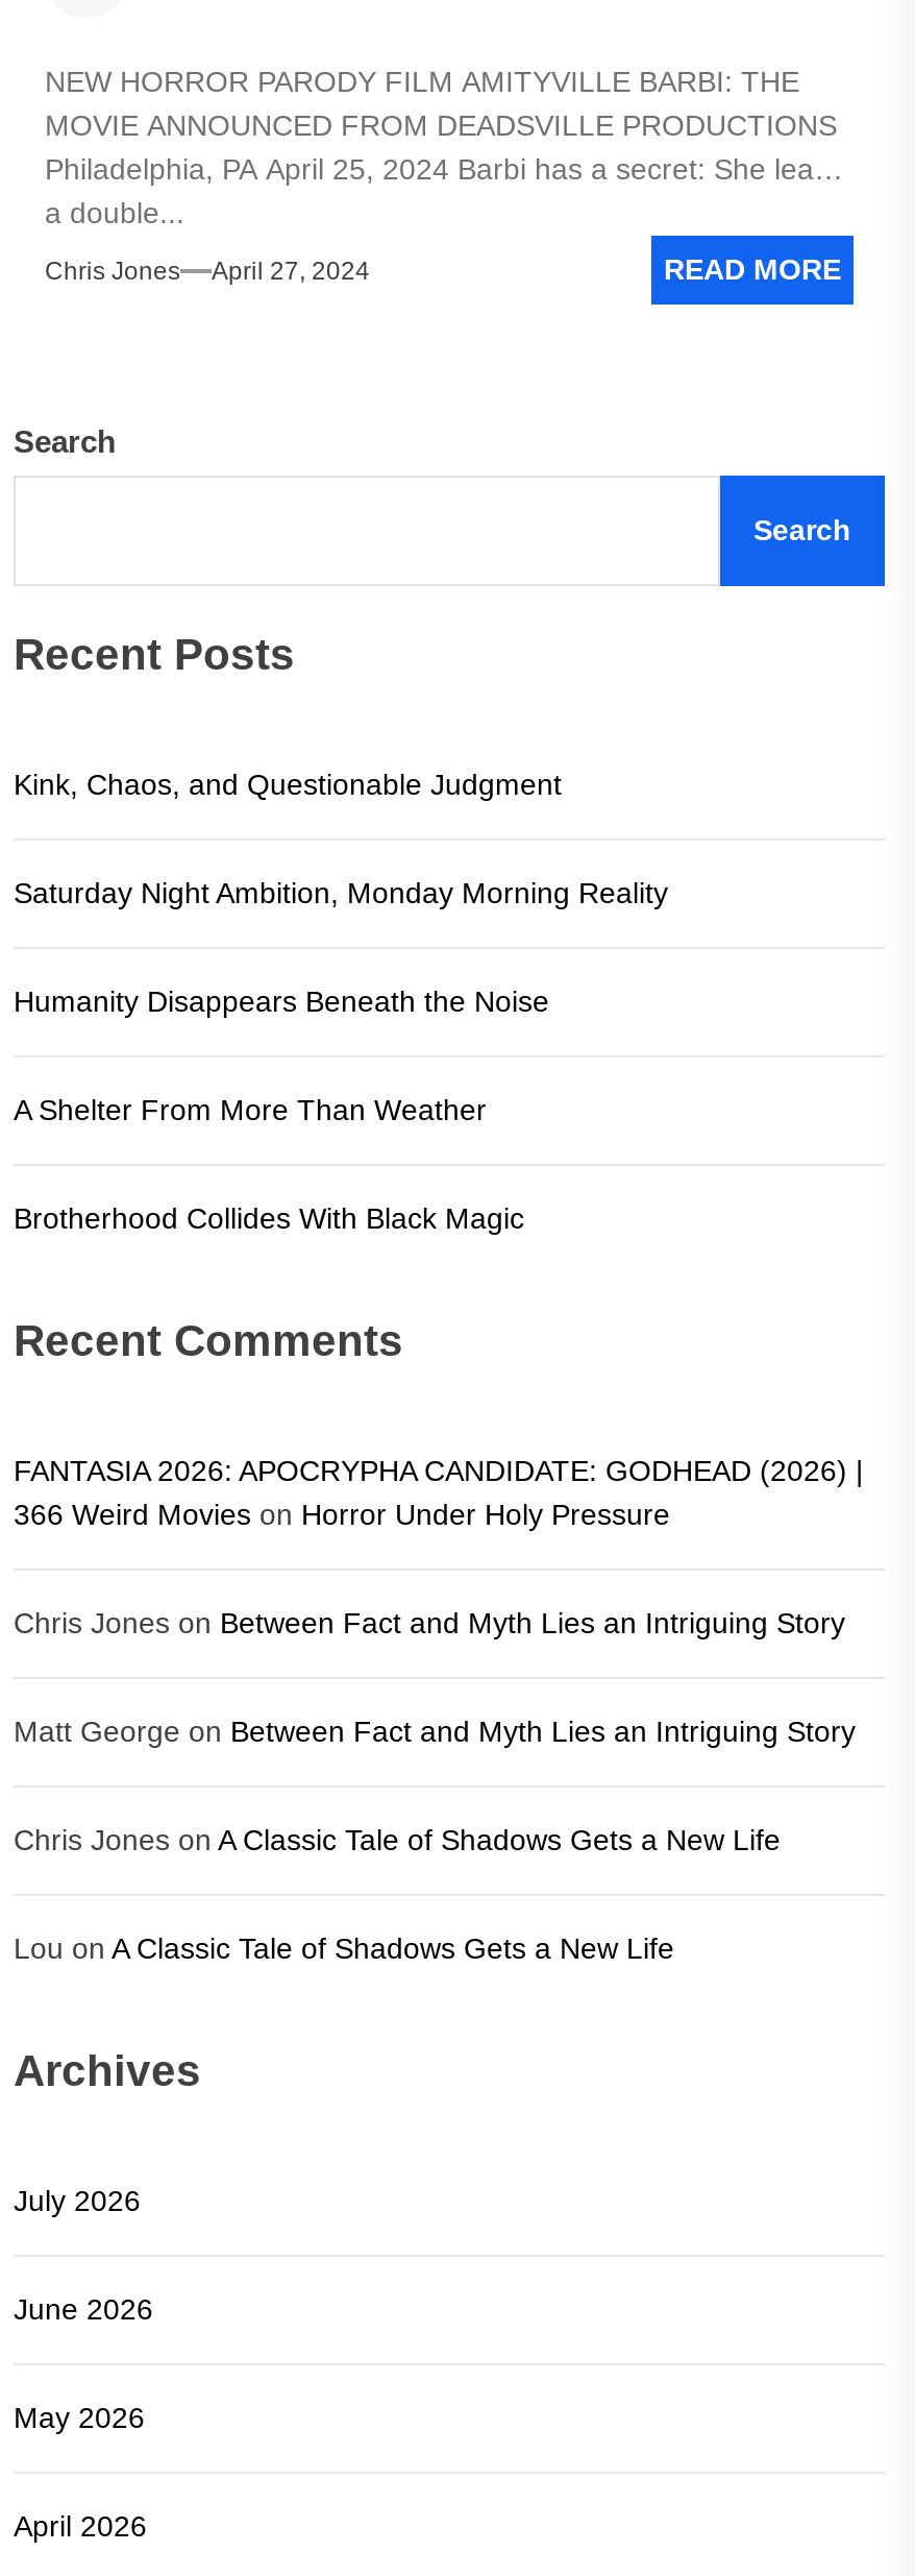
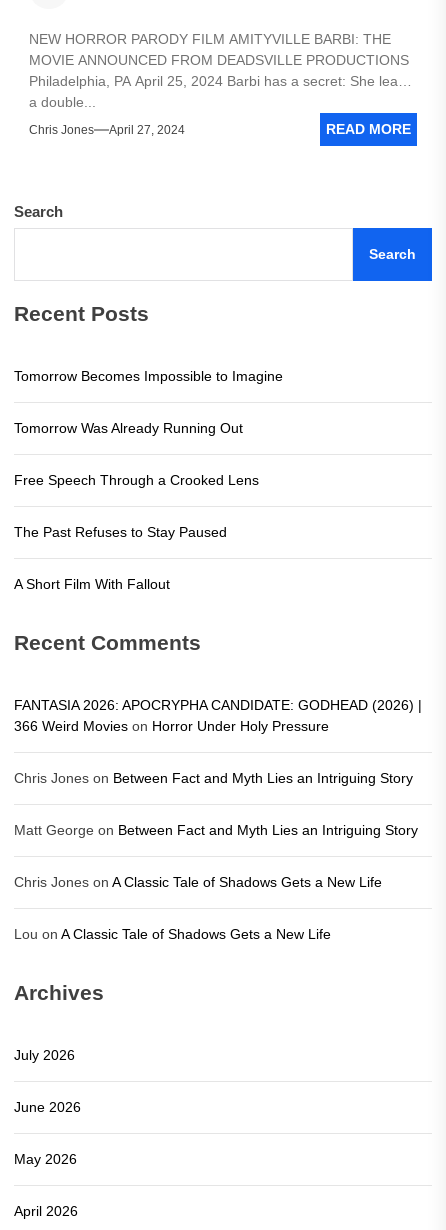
[14,768,562,801] Kink, Chaos, and Questionable Judgment -> [14,368,283,384] Tomorrow Becomes Impossible to Imagine
[14,876,668,909] Saturday Night Ambition, Monday Morning Reality -> [14,420,243,436] Tomorrow Was Already Running Out
[14,985,549,1018] Humanity Disappears Beneath the Noise -> [14,472,259,488] Free Speech Through a Crooked Lens
[14,1093,487,1126] A Shelter From More Than Weather -> [14,524,227,540] The Past Refuses to Stay Paused
[14,1201,524,1235] Brotherhood Collides With Black Magic -> [14,576,170,592] A Short Film With Fallout

